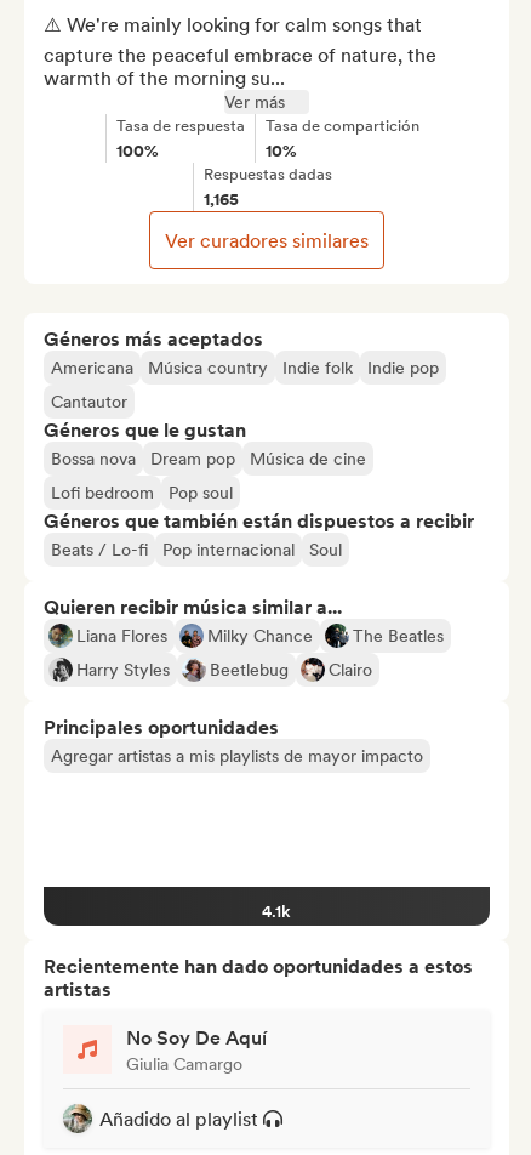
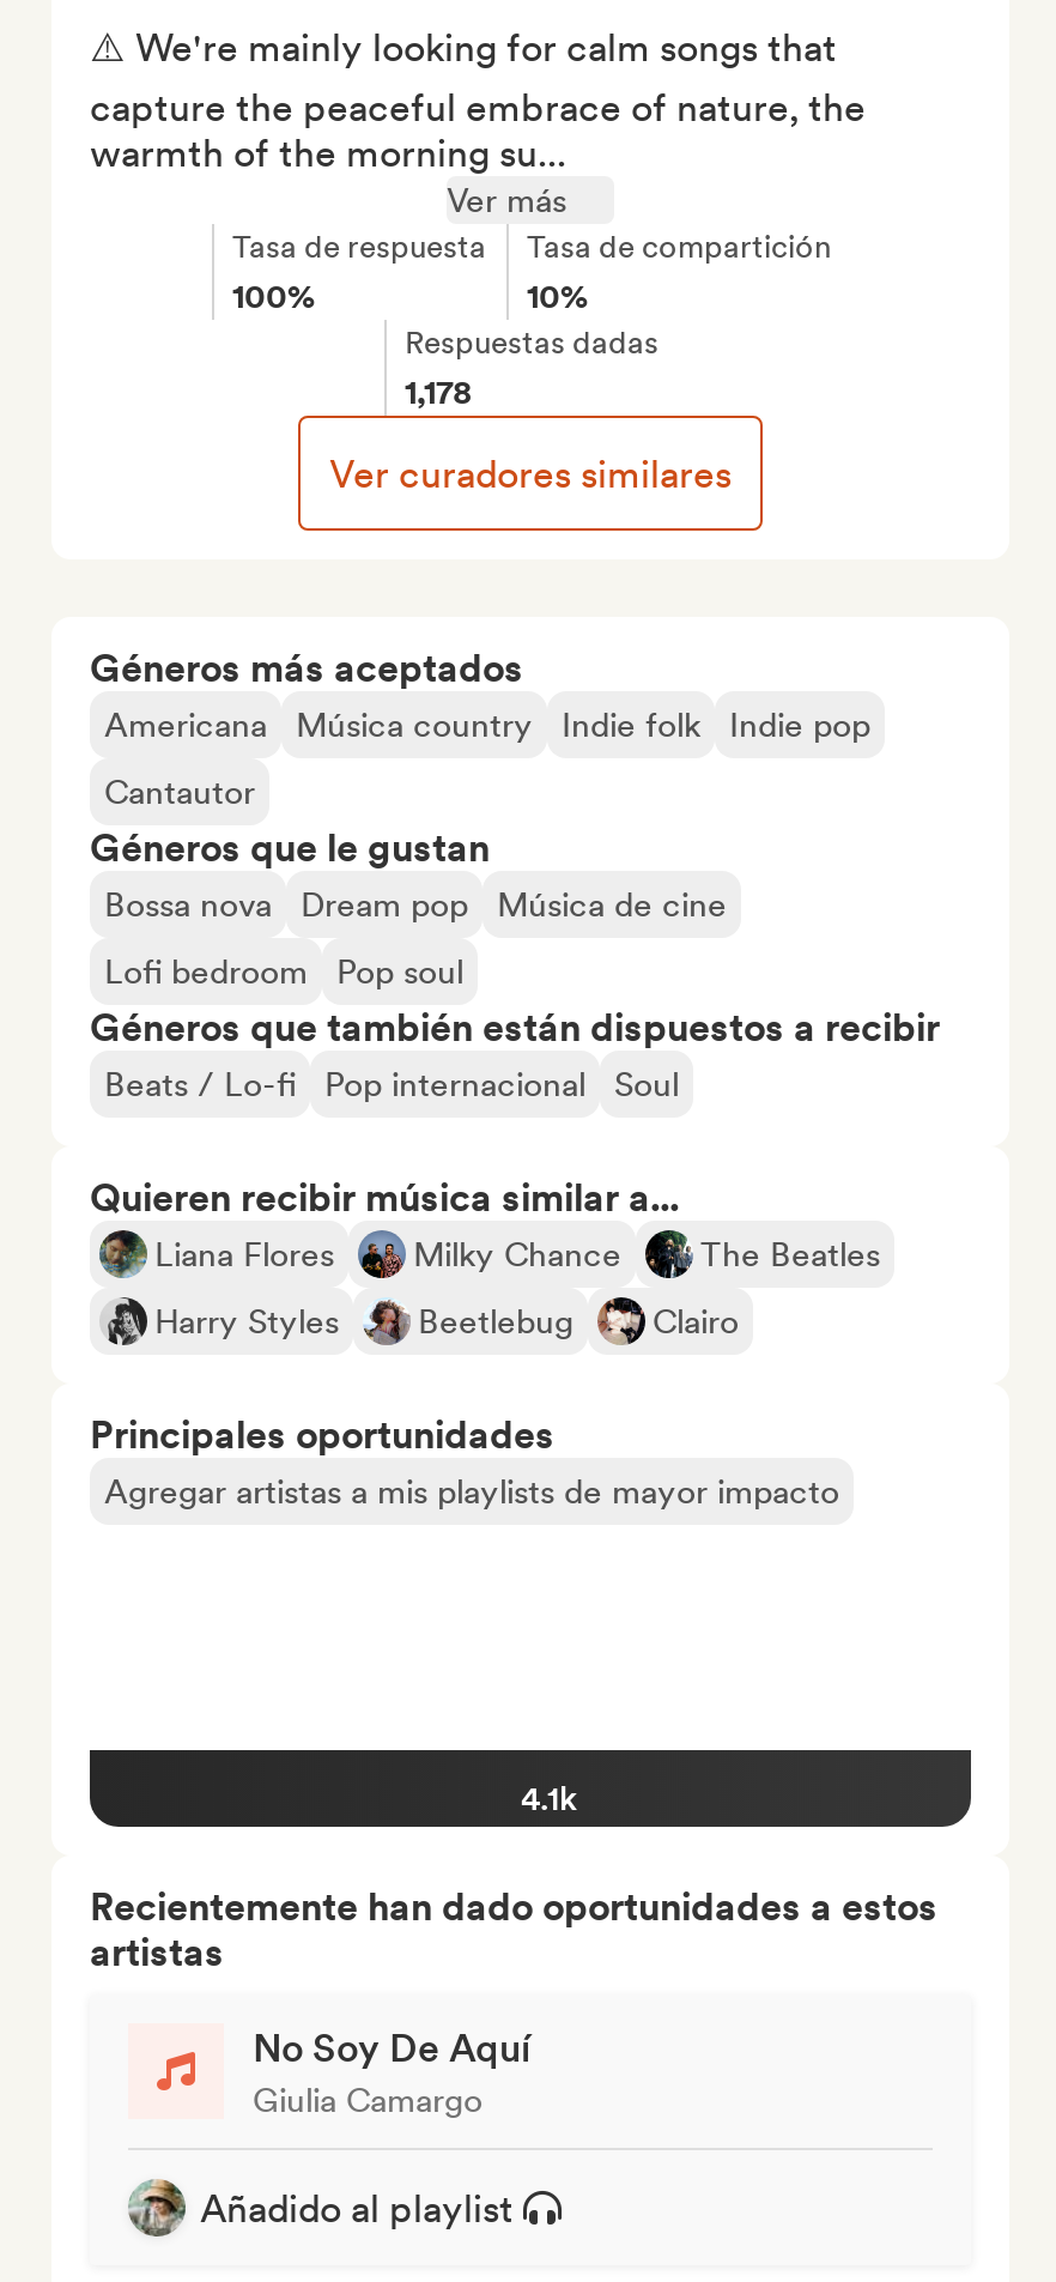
[203,189,238,209] 1,165 -> [405,373,472,411] 1,178

